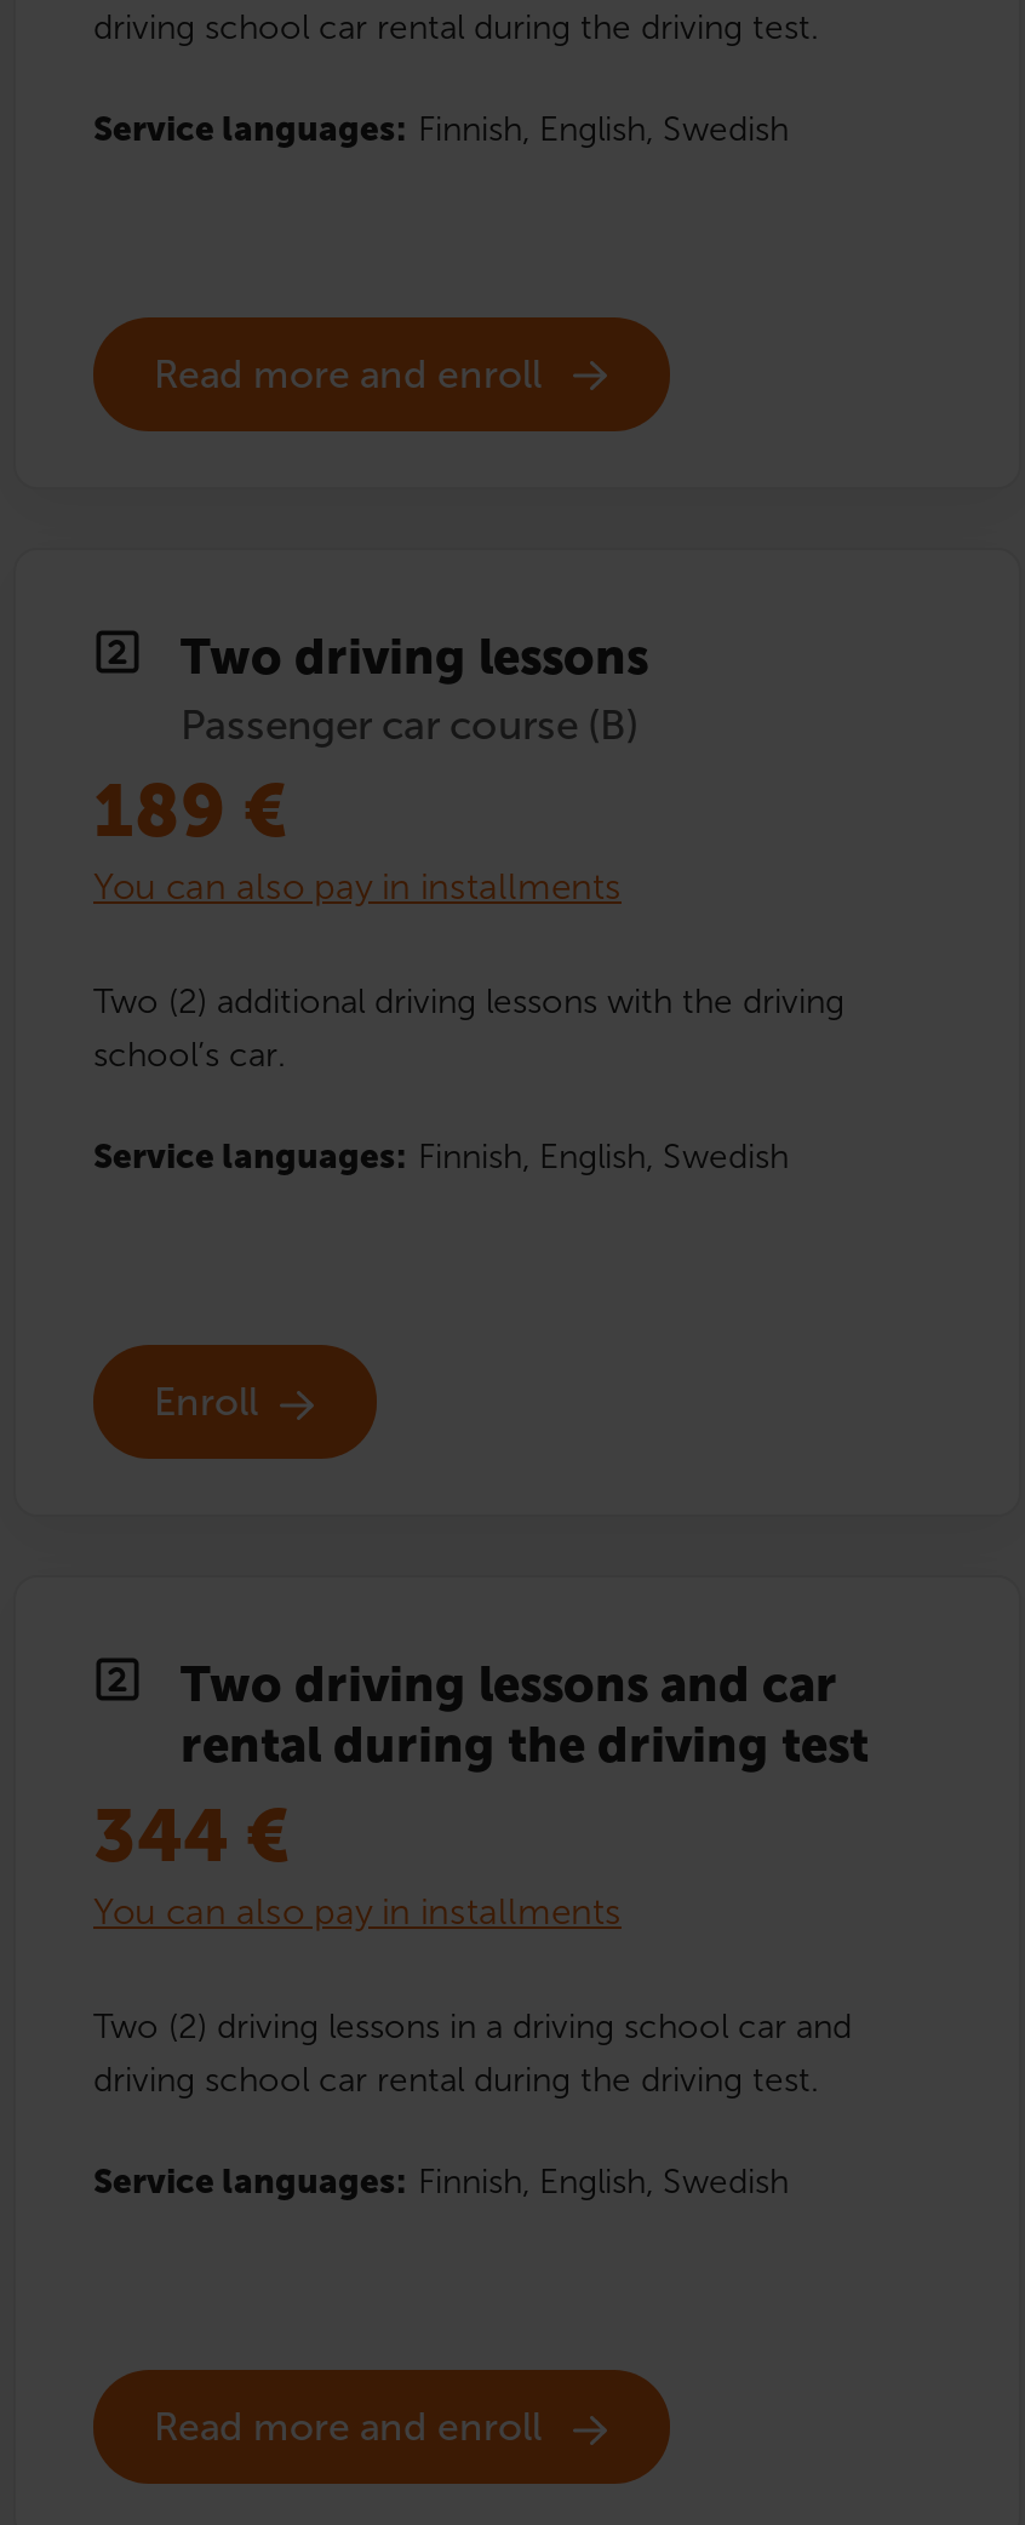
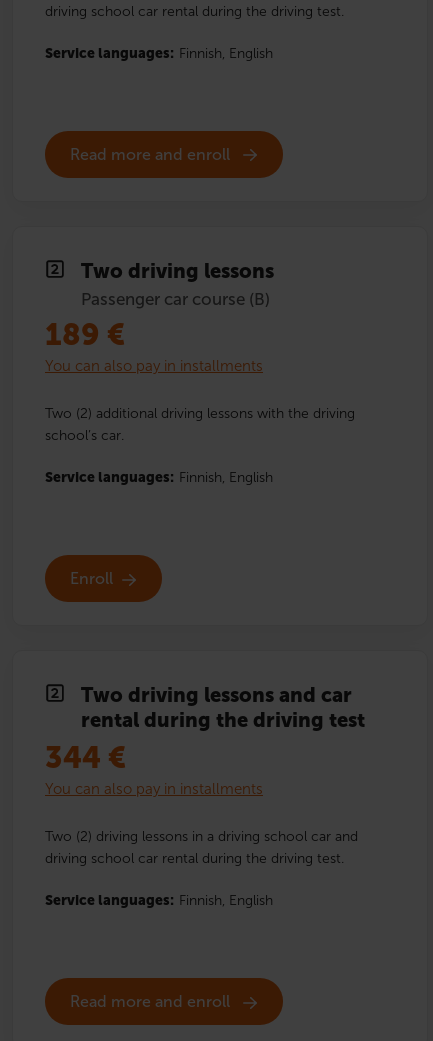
[93,108,789,149] Service languages: Finnish, English, Swedish -> [45,44,273,61] Service languages: Finnish, English
[93,1135,789,1176] Service languages: Finnish, English, Swedish -> [45,468,273,485] Service languages: Finnish, English
[93,2160,789,2201] Service languages: Finnish, English, Swedish -> [45,891,273,908] Service languages: Finnish, English

